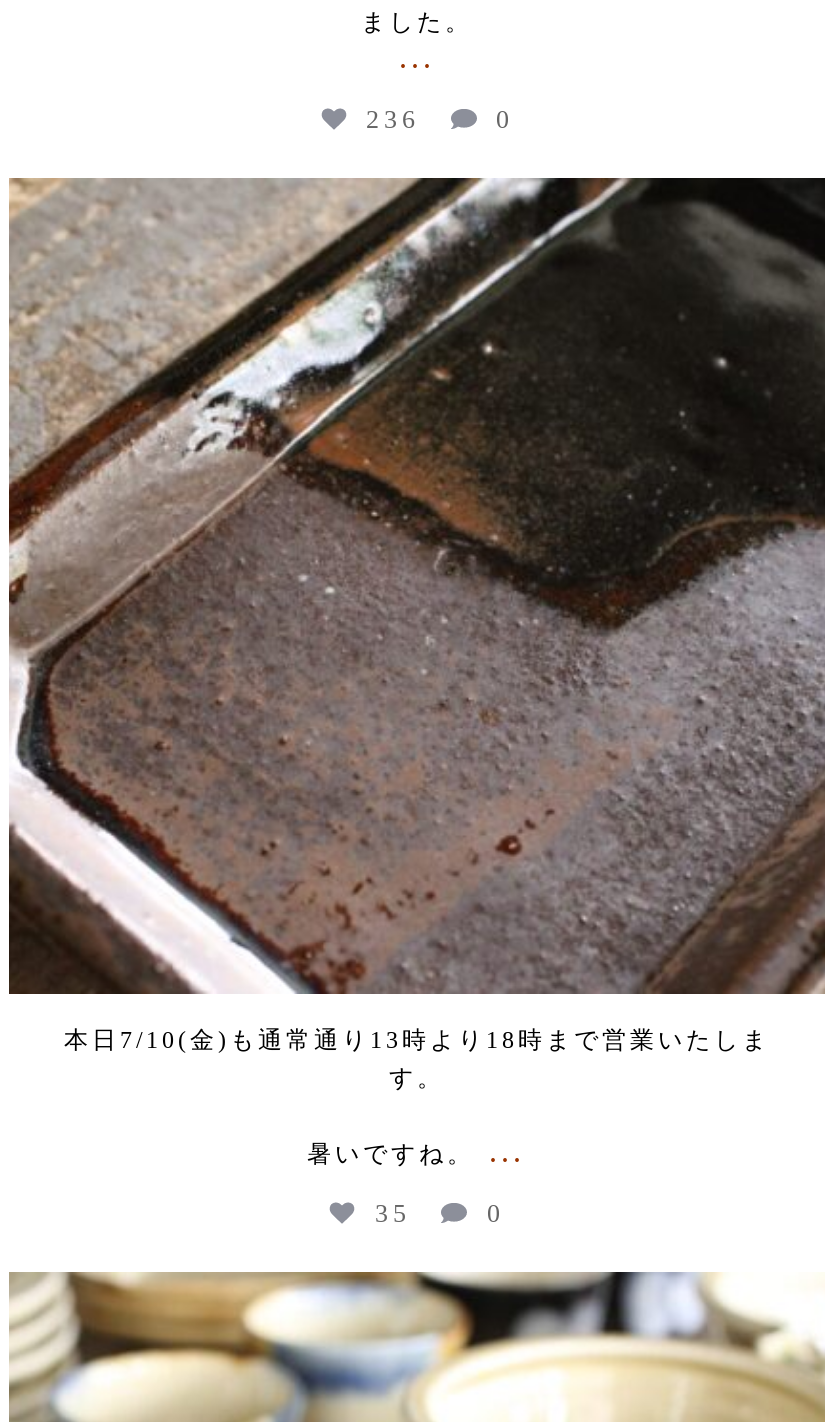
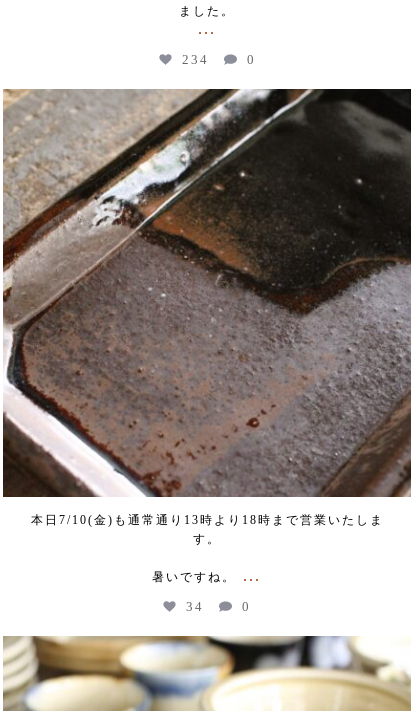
[366,104,430,134] 236 -> [181,52,213,67] 234
[375,1198,421,1228] 35 -> [186,599,209,614] 34

